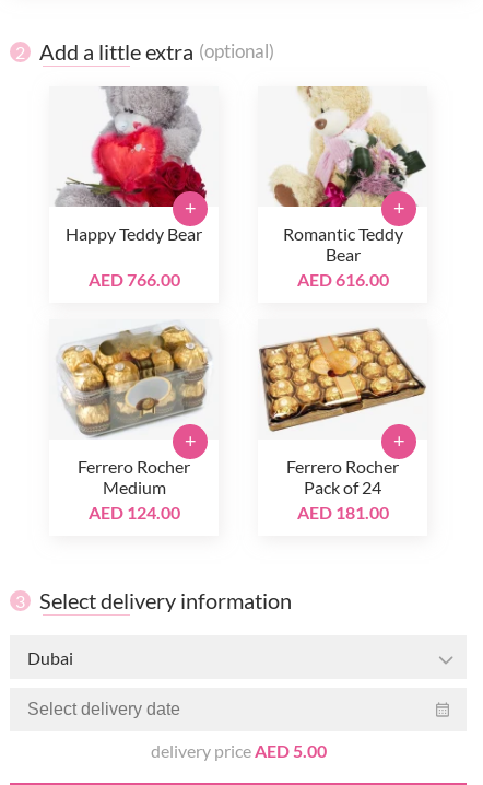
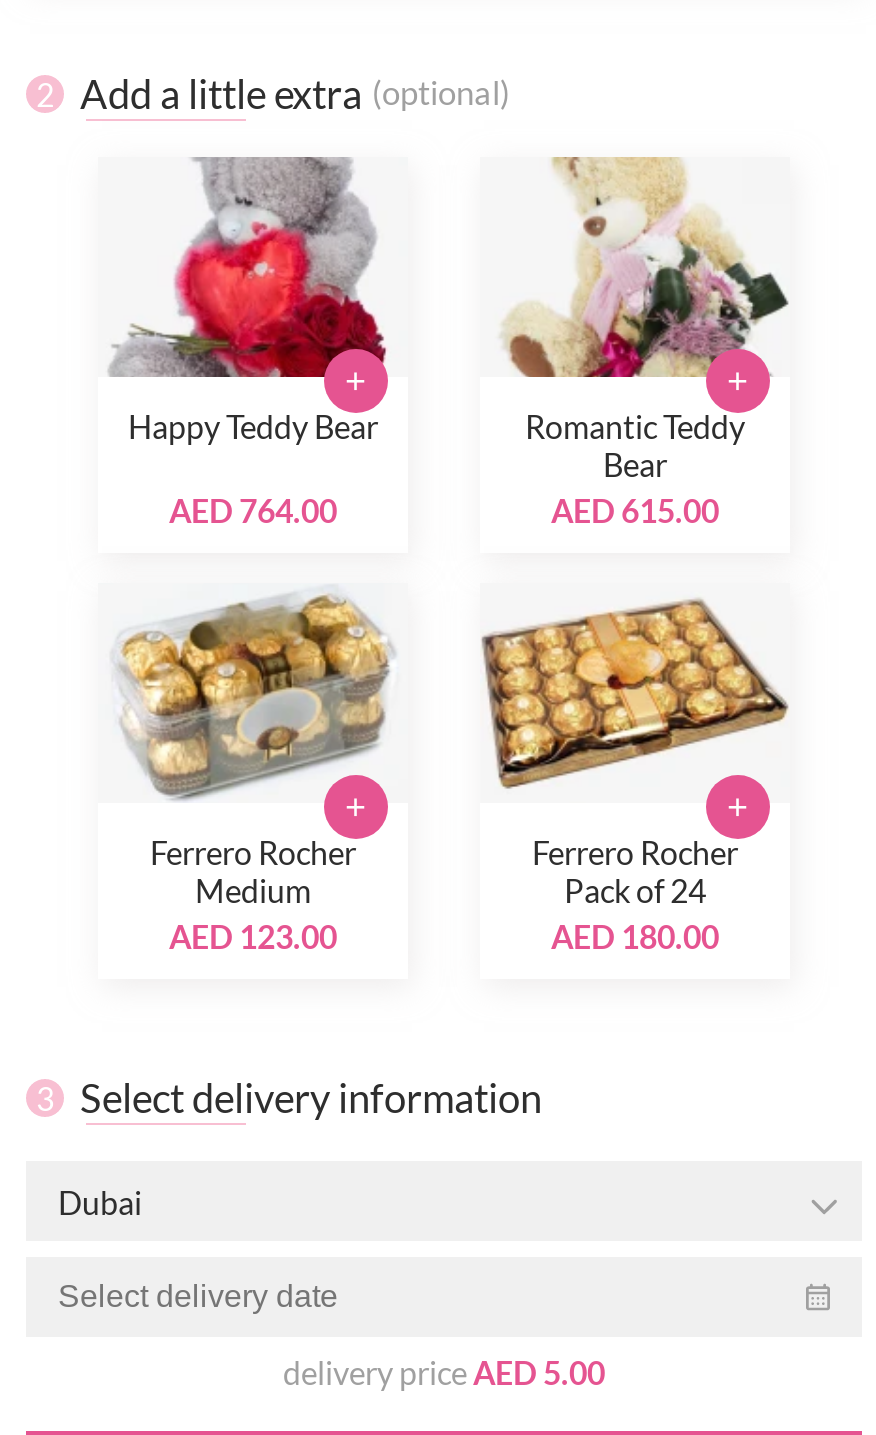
[88,269,180,290] AED 766.00 -> [169,491,337,529] AED 764.00
[297,269,388,290] AED 616.00 -> [551,491,719,529] AED 615.00
[88,502,180,523] AED 124.00 -> [169,917,337,955] AED 123.00
[297,502,388,523] AED 181.00 -> [551,917,719,955] AED 180.00

